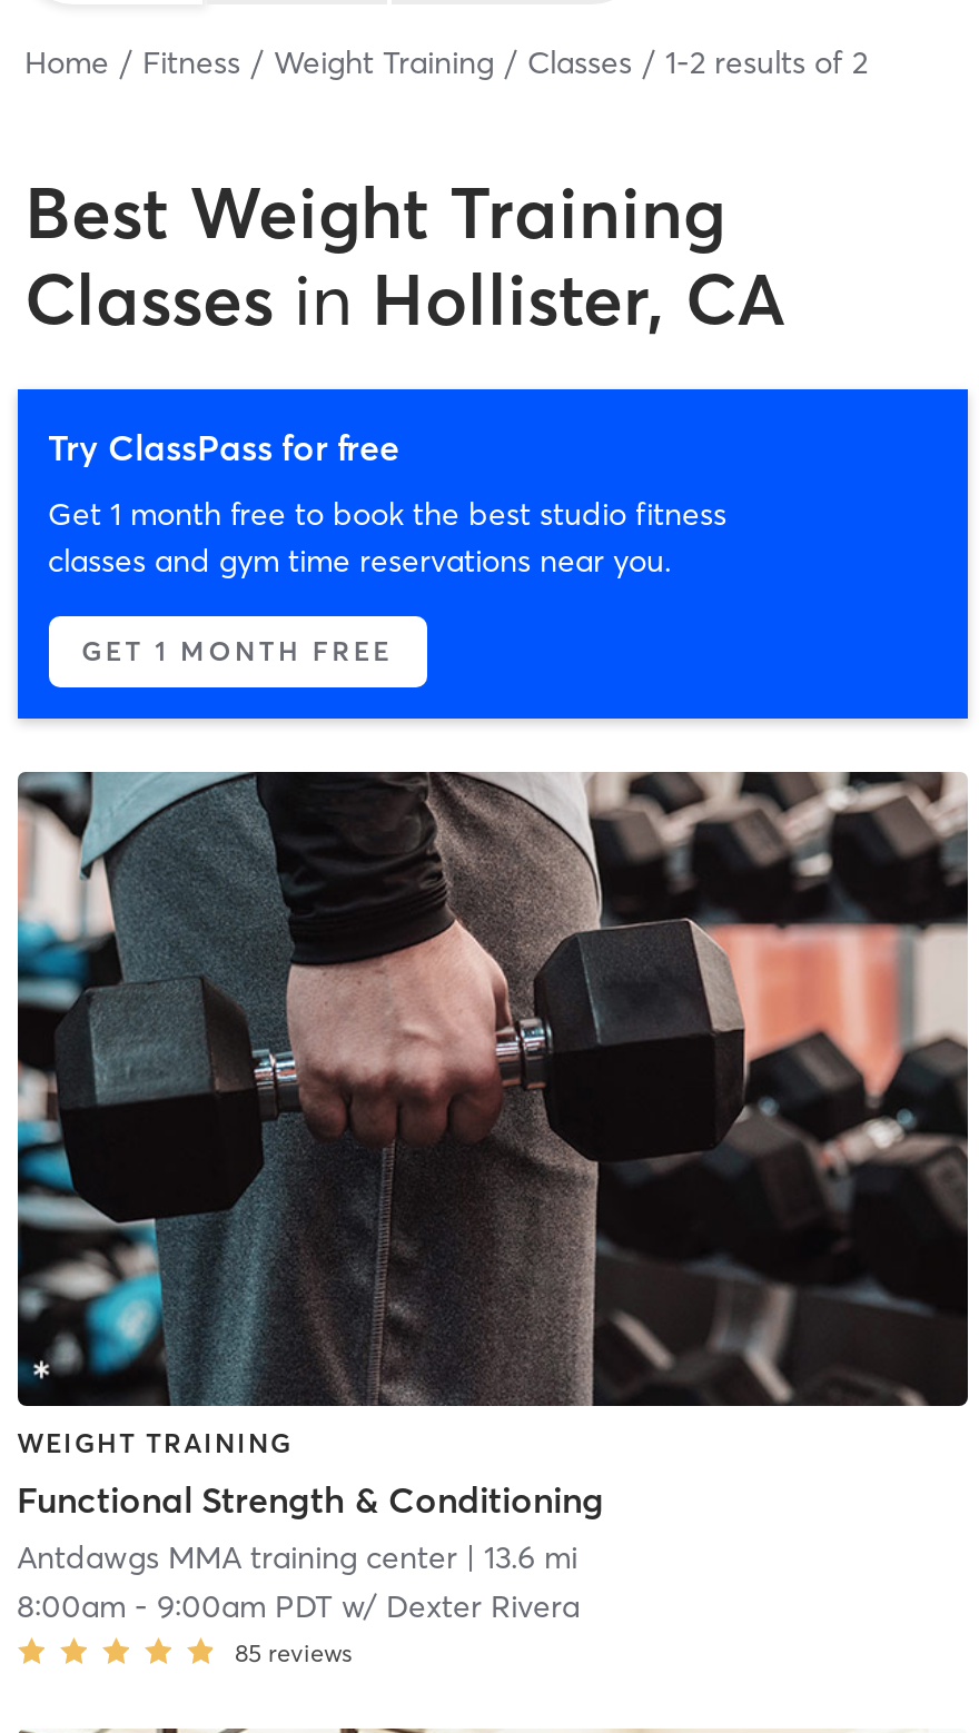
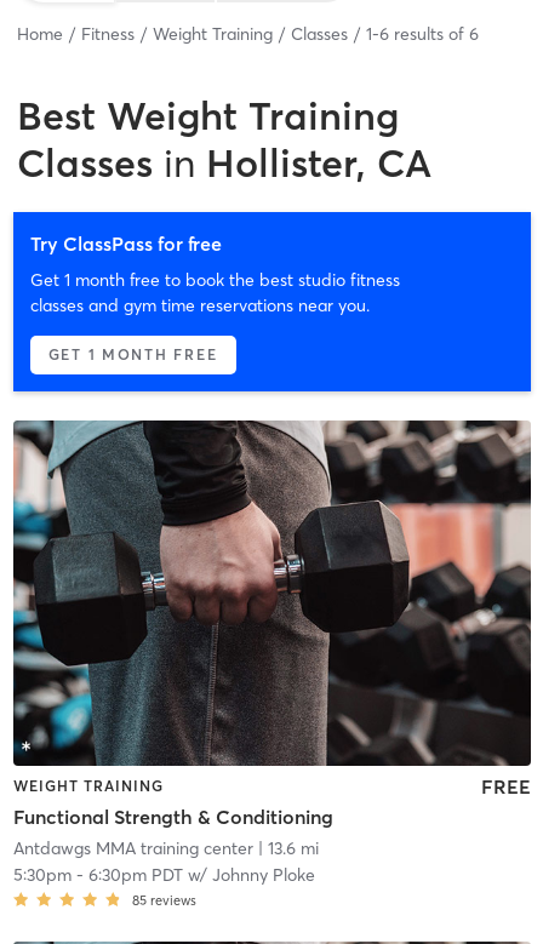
[24,41,868,81] Home Fitness Weight Training Classes 1-2 results of 2 -> [17,22,479,44] Home Fitness Weight Training Classes 1-6 results of 6
none -> [481,774,530,798] FREE
[17,1587,580,1627] 8:00am - 9:00am PDT w/ Dexter Rivera -> [13,864,315,886] 5:30pm - 6:30pm PDT w/ Johnny Ploke

